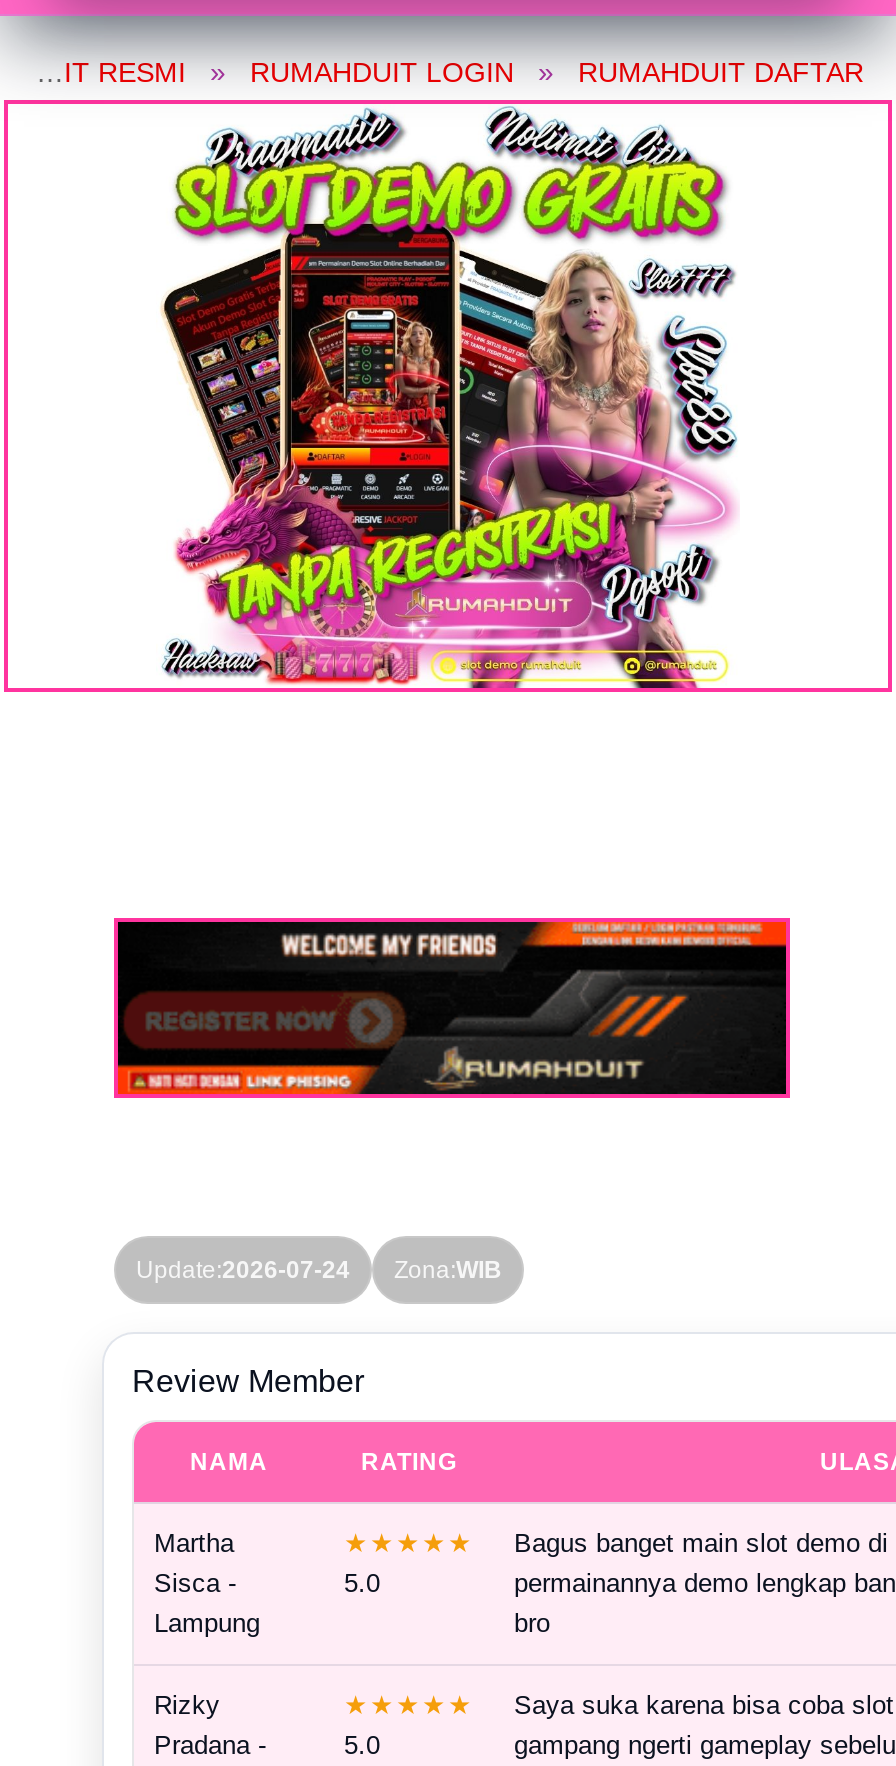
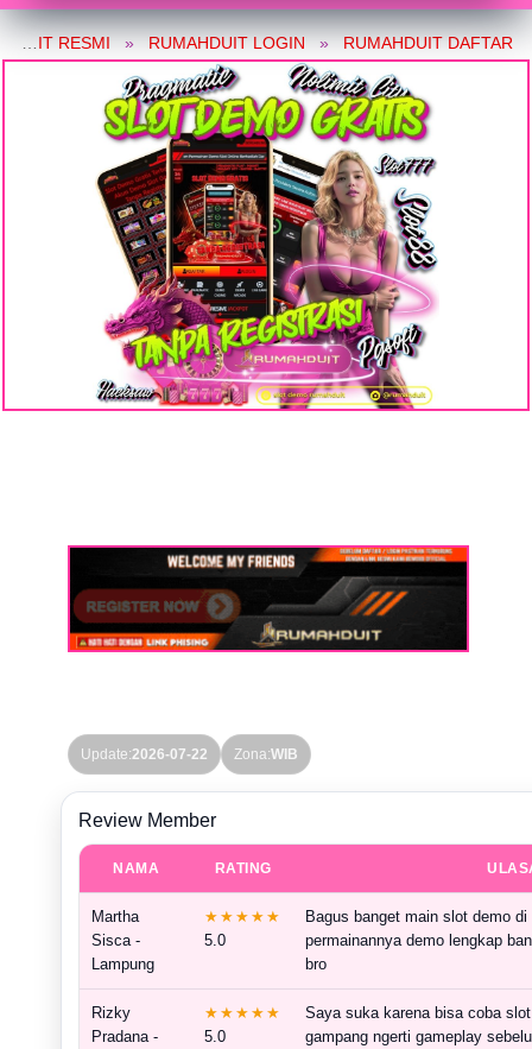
[136,1256,502,1284] Update:2026-07-24 Zona:WIB -> [81,746,298,763] Update:2026-07-22 Zona:WIB

